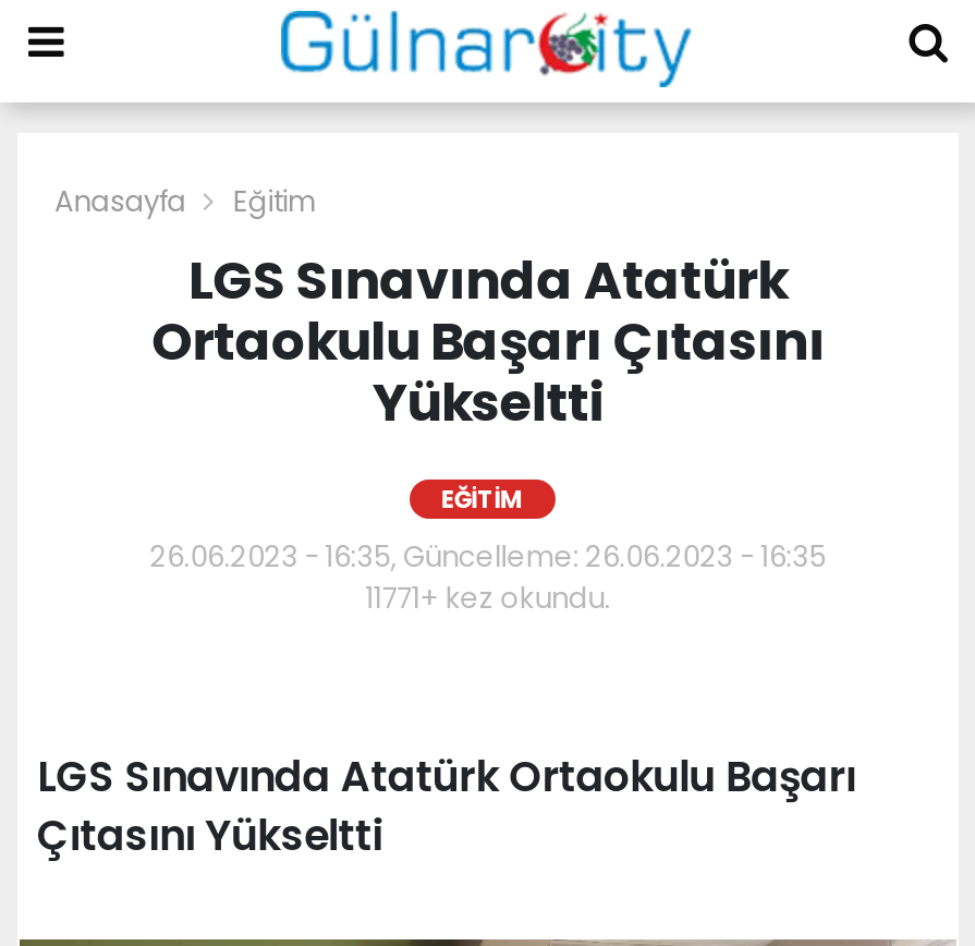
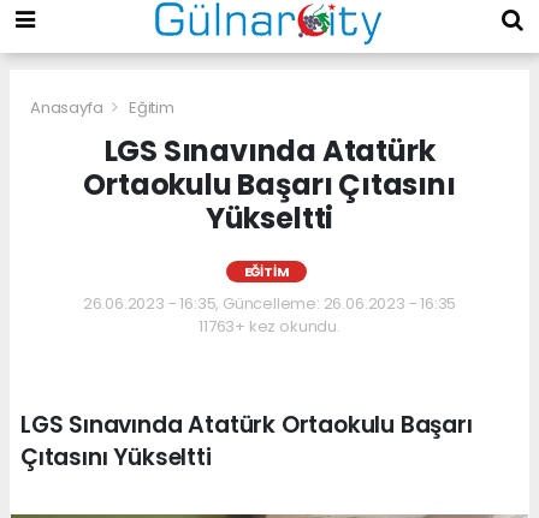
[365,577,611,619] 11771+ kez okundu. -> [199,315,340,337] 11763+ kez okundu.

